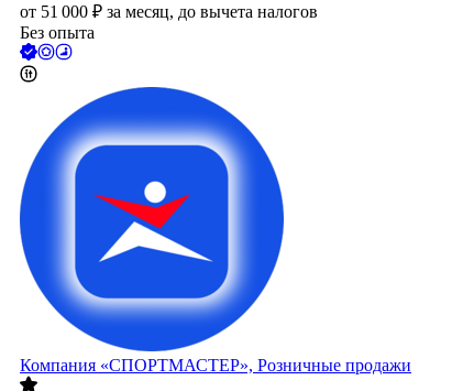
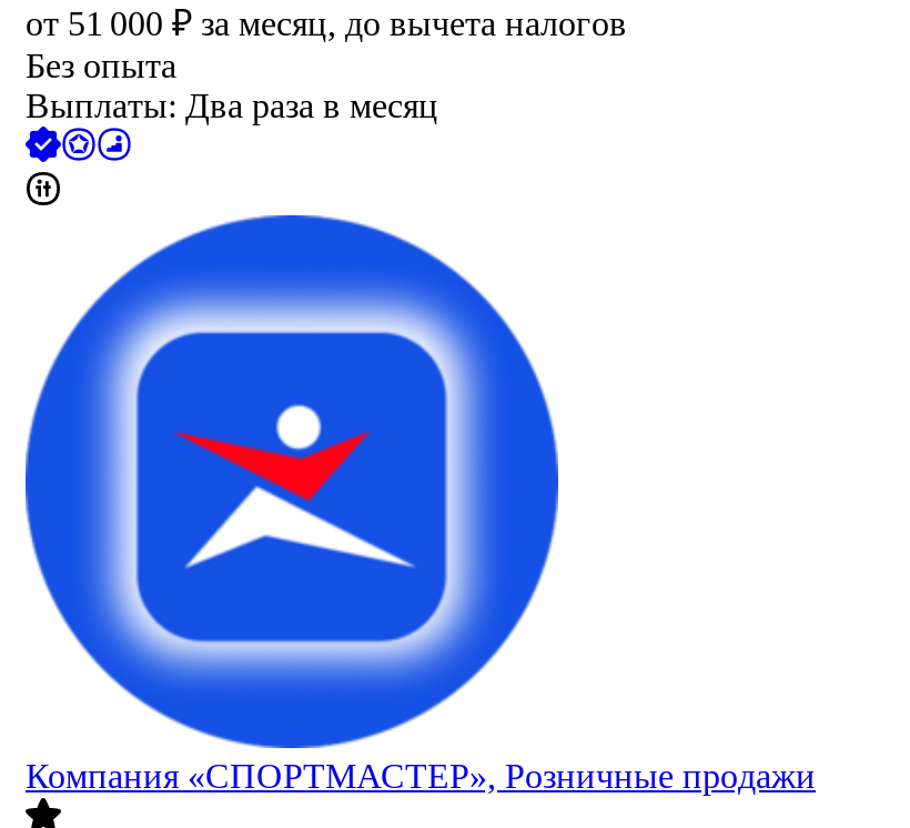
none -> [26,87,438,125] Выплаты: Два раза в месяц

